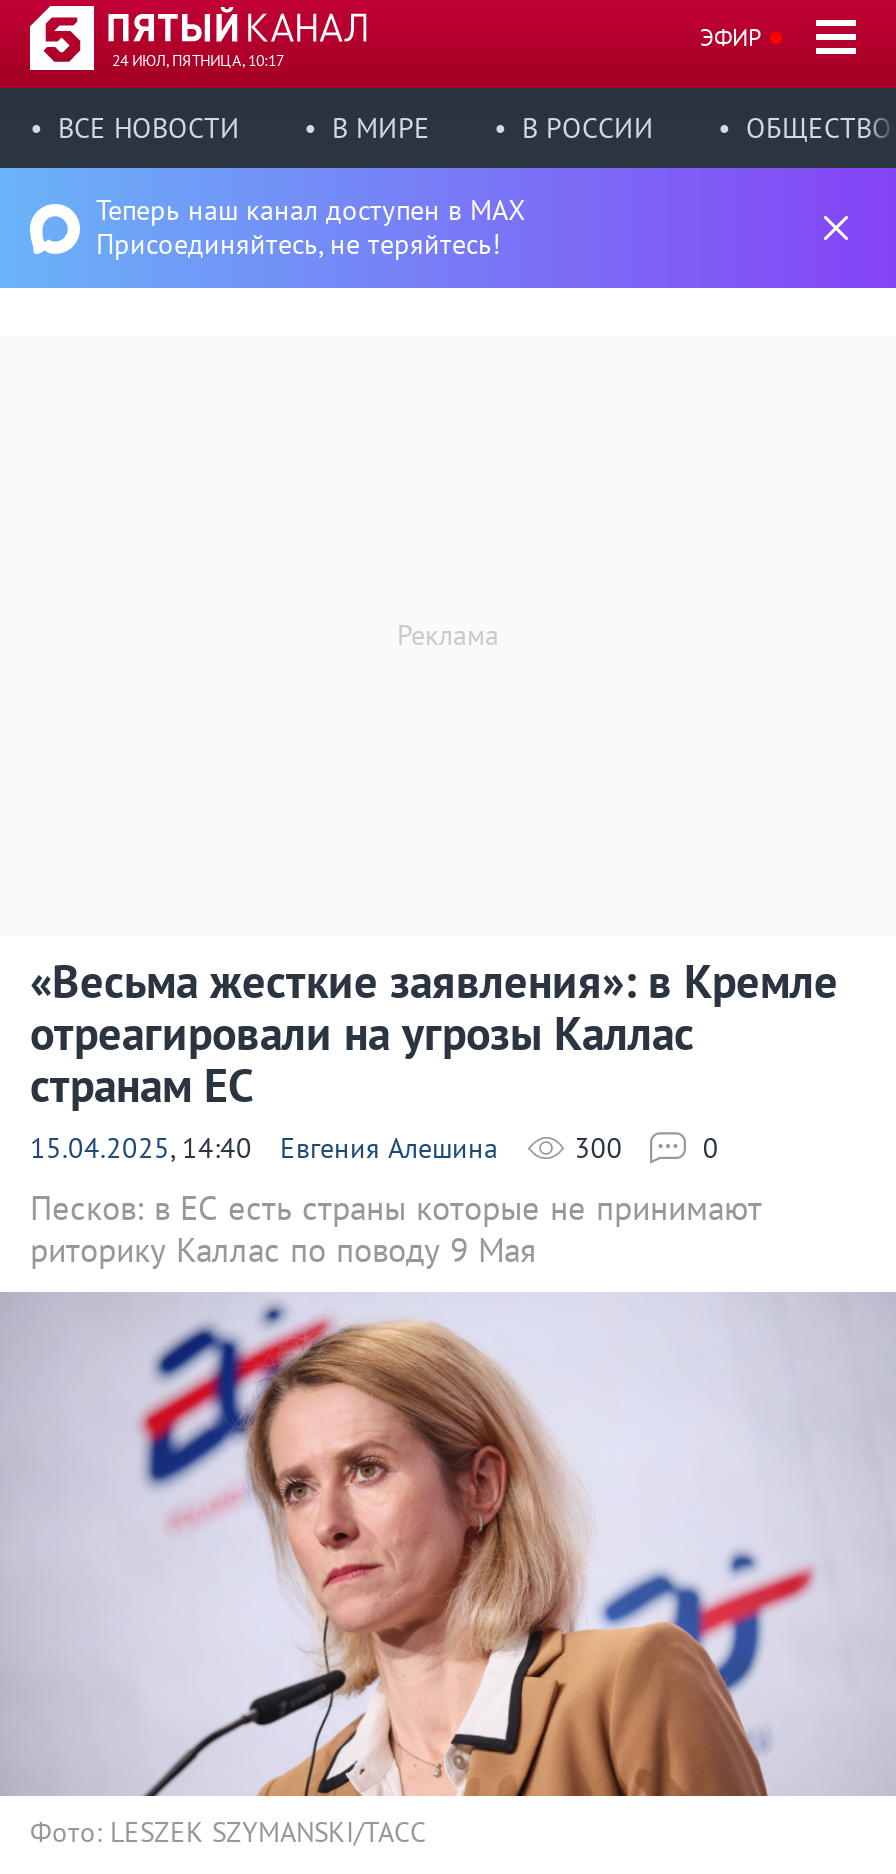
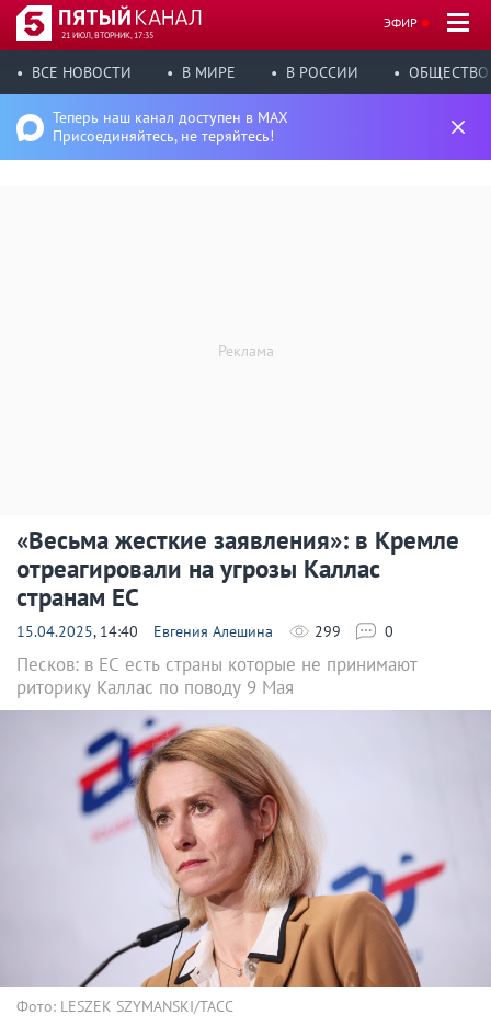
[112,50,284,70] 24 ИЮЛ, ПЯТНИЦА, 10:17 -> [61,30,153,41] 21 ИЮЛ, ВТОРНИК, 17:35
[574,1130,622,1166] 300 -> [315,622,341,641] 299

